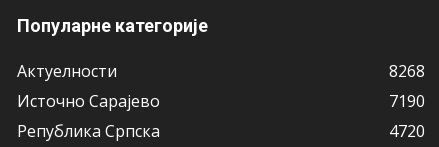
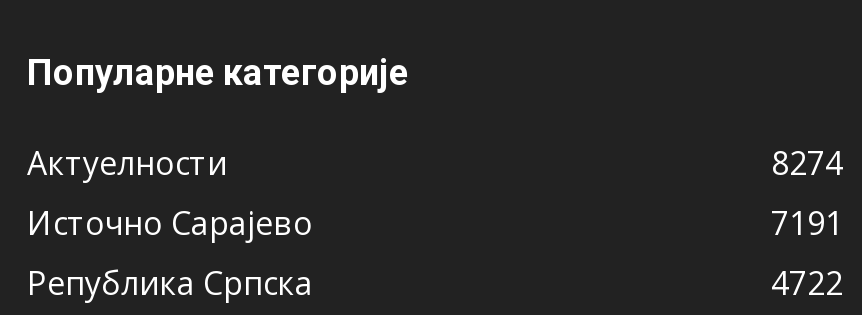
[389,60,425,82] 8268 -> [771,141,843,185] 8274
[389,90,425,112] 7190 -> [771,201,843,245] 7191
[389,120,425,142] 4720 -> [771,261,843,305] 4722

